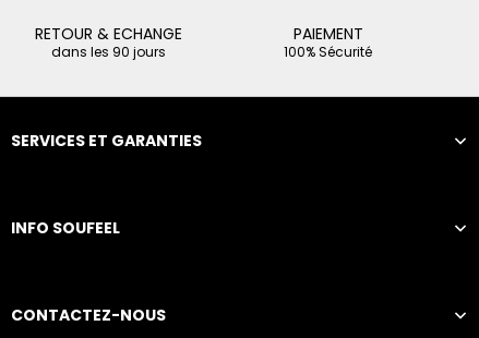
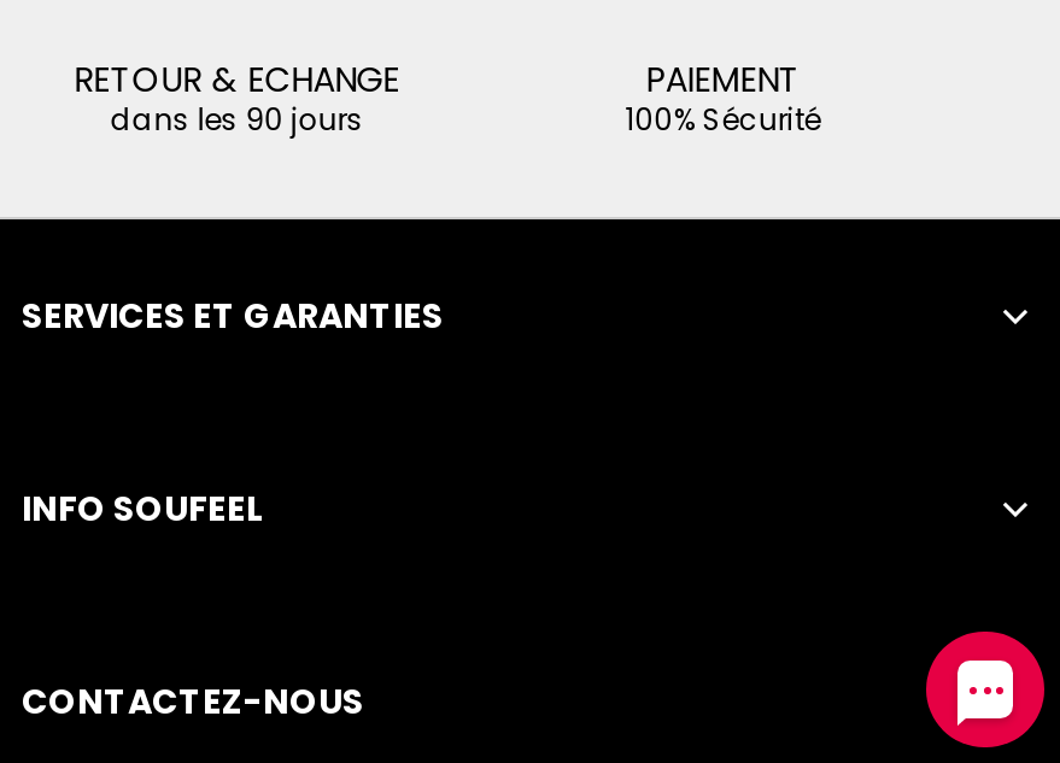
none -> [924,629,1047,750] [image]

